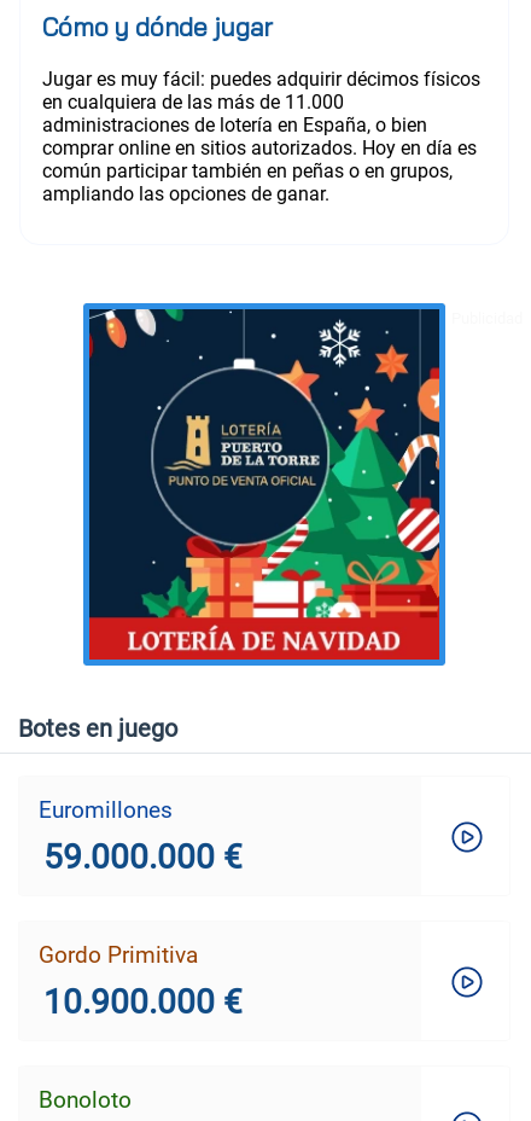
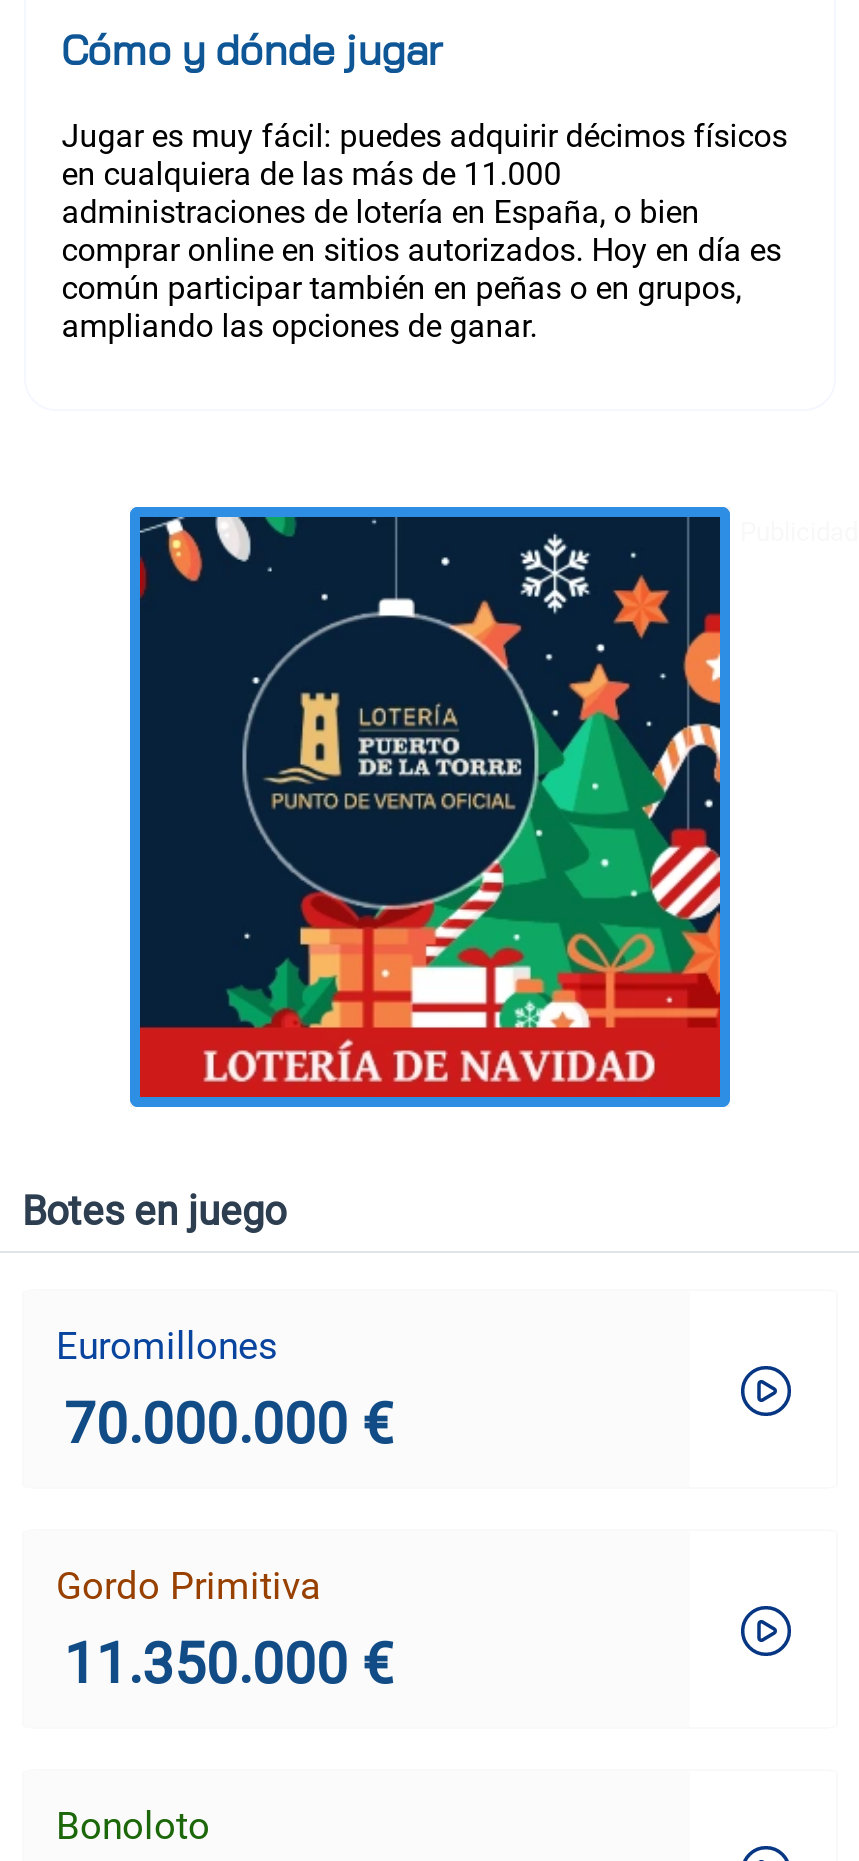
[43,837,243,877] 59.000.000 € -> [64,1391,394,1457] 70.000.000 €
[43,982,243,1022] 10.900.000 € -> [64,1631,394,1697] 11.350.000 €

